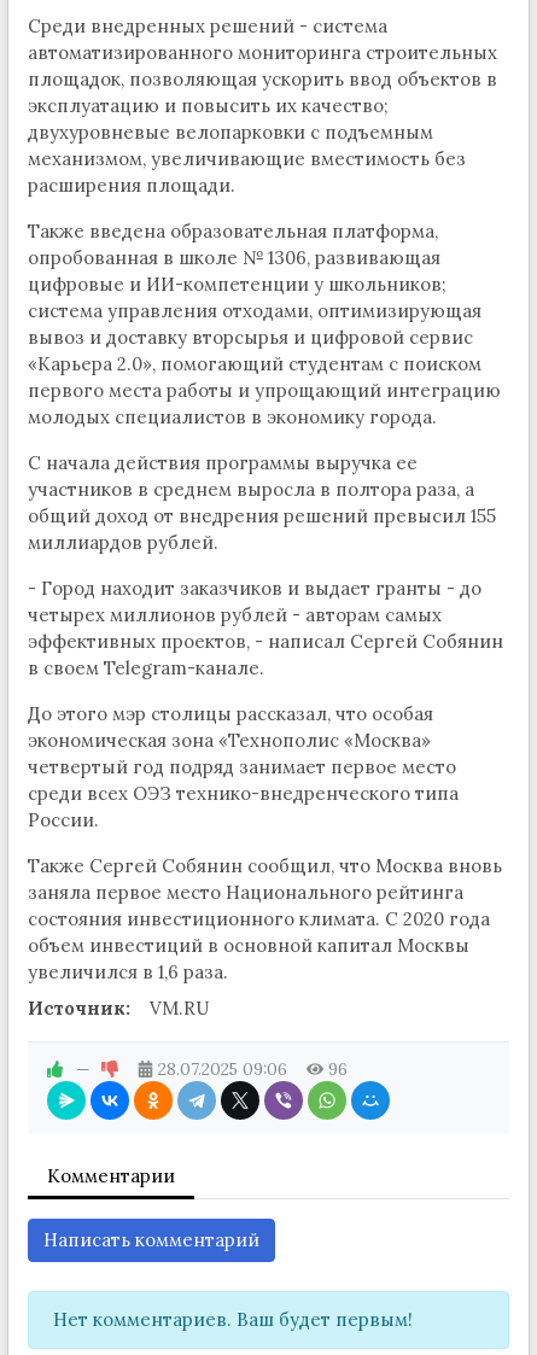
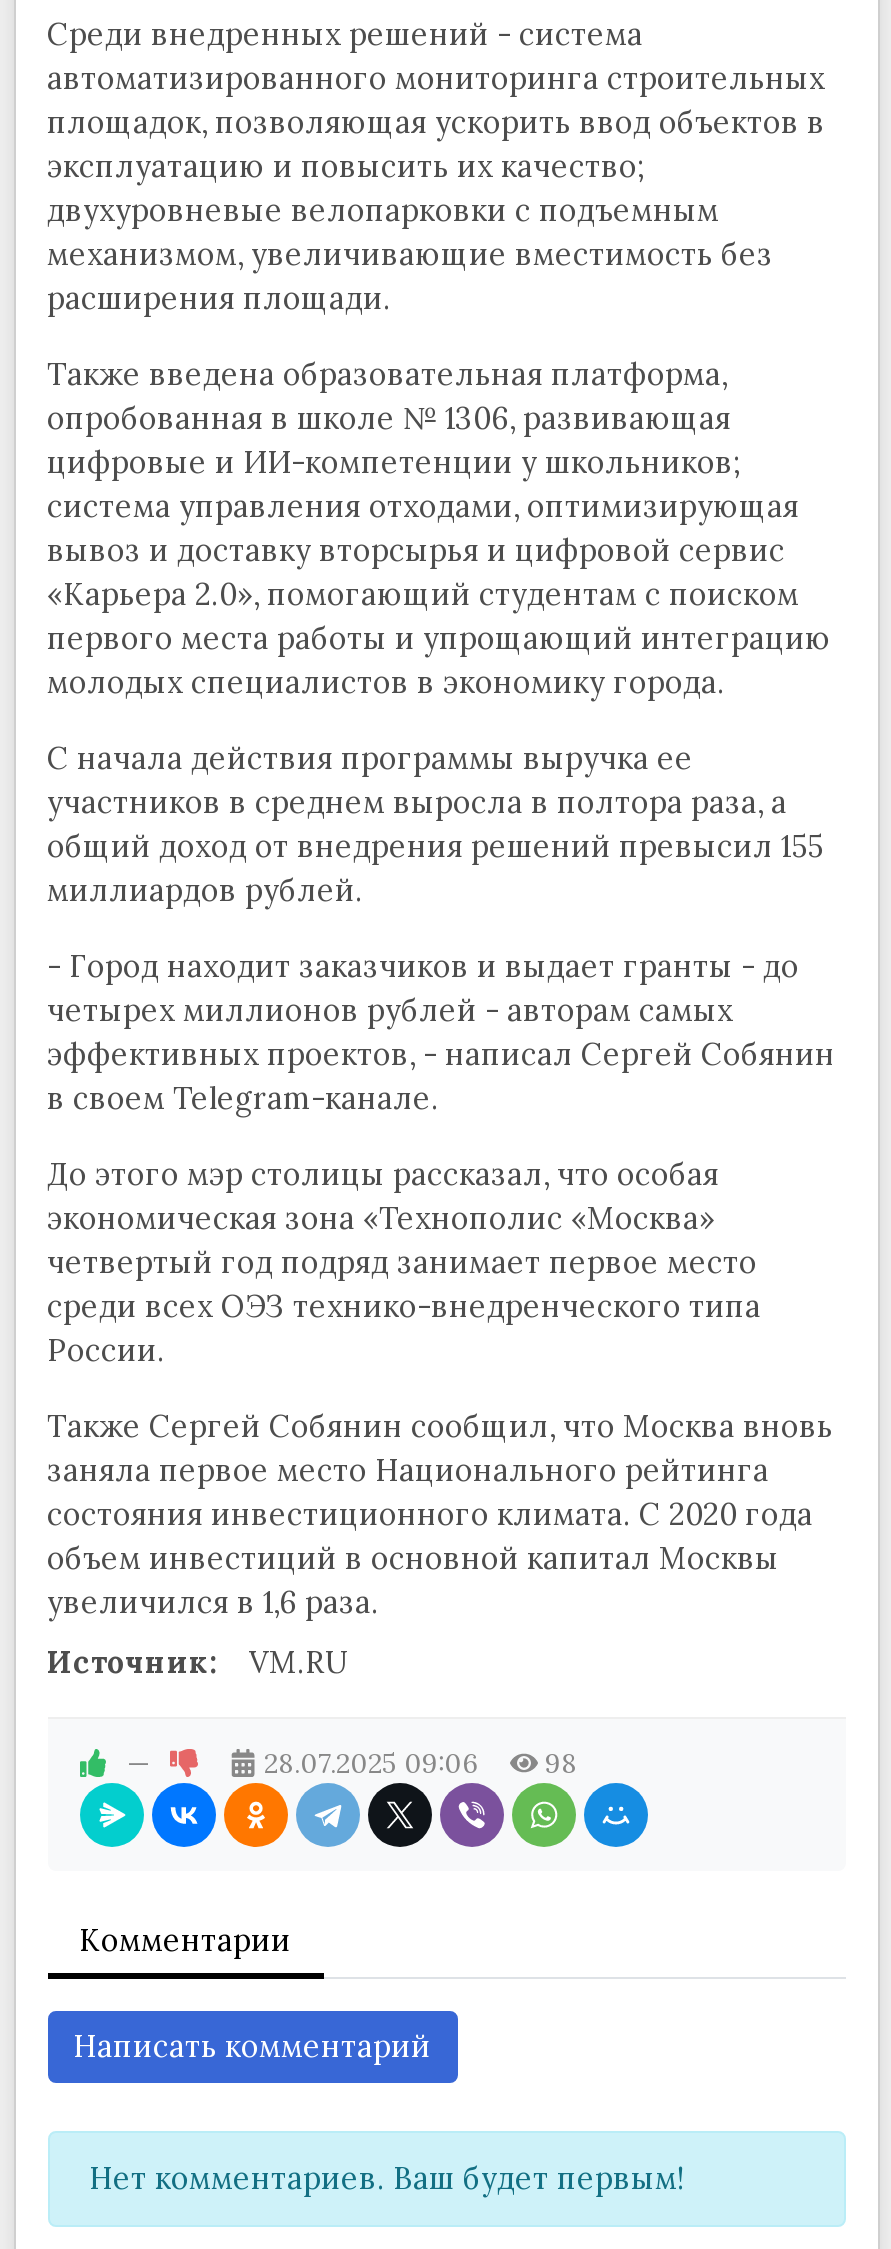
[158,1058,347,1080] 28.07.2025 09:06 96 -> [264,1745,577,1781] 28.07.2025 09:06 98

